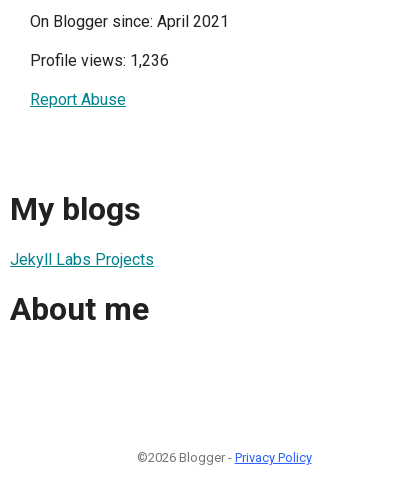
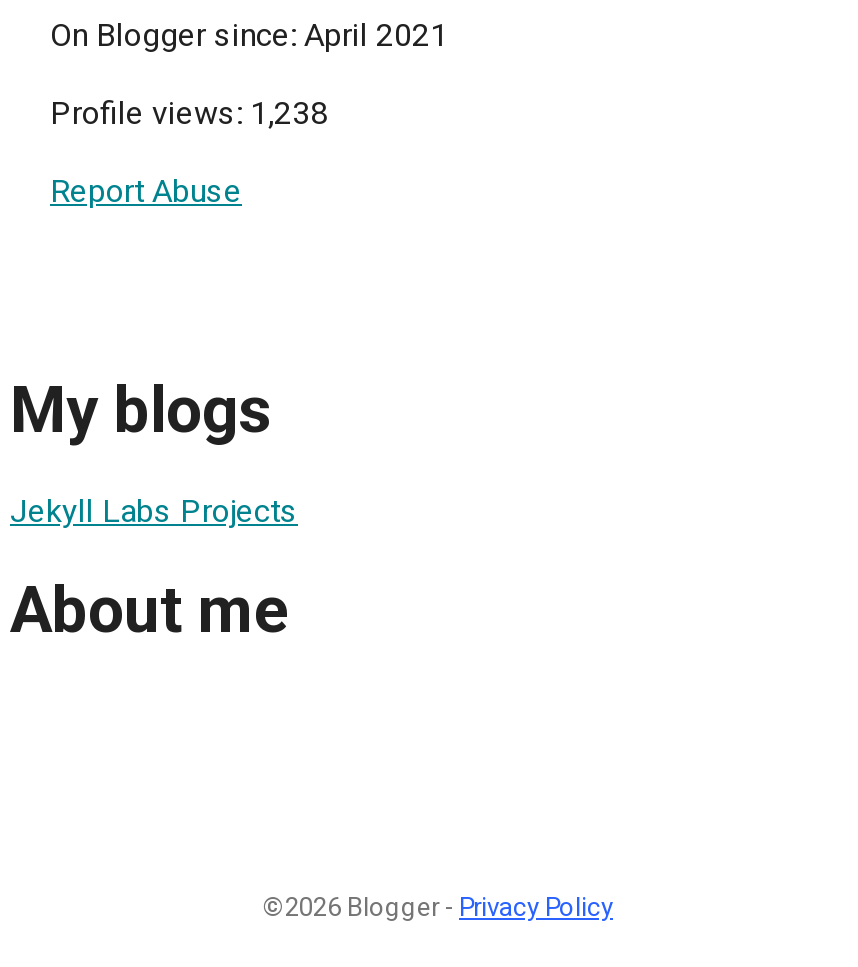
[30,51,169,70] Profile views: 1,236 -> [50,94,328,132] Profile views: 1,238

